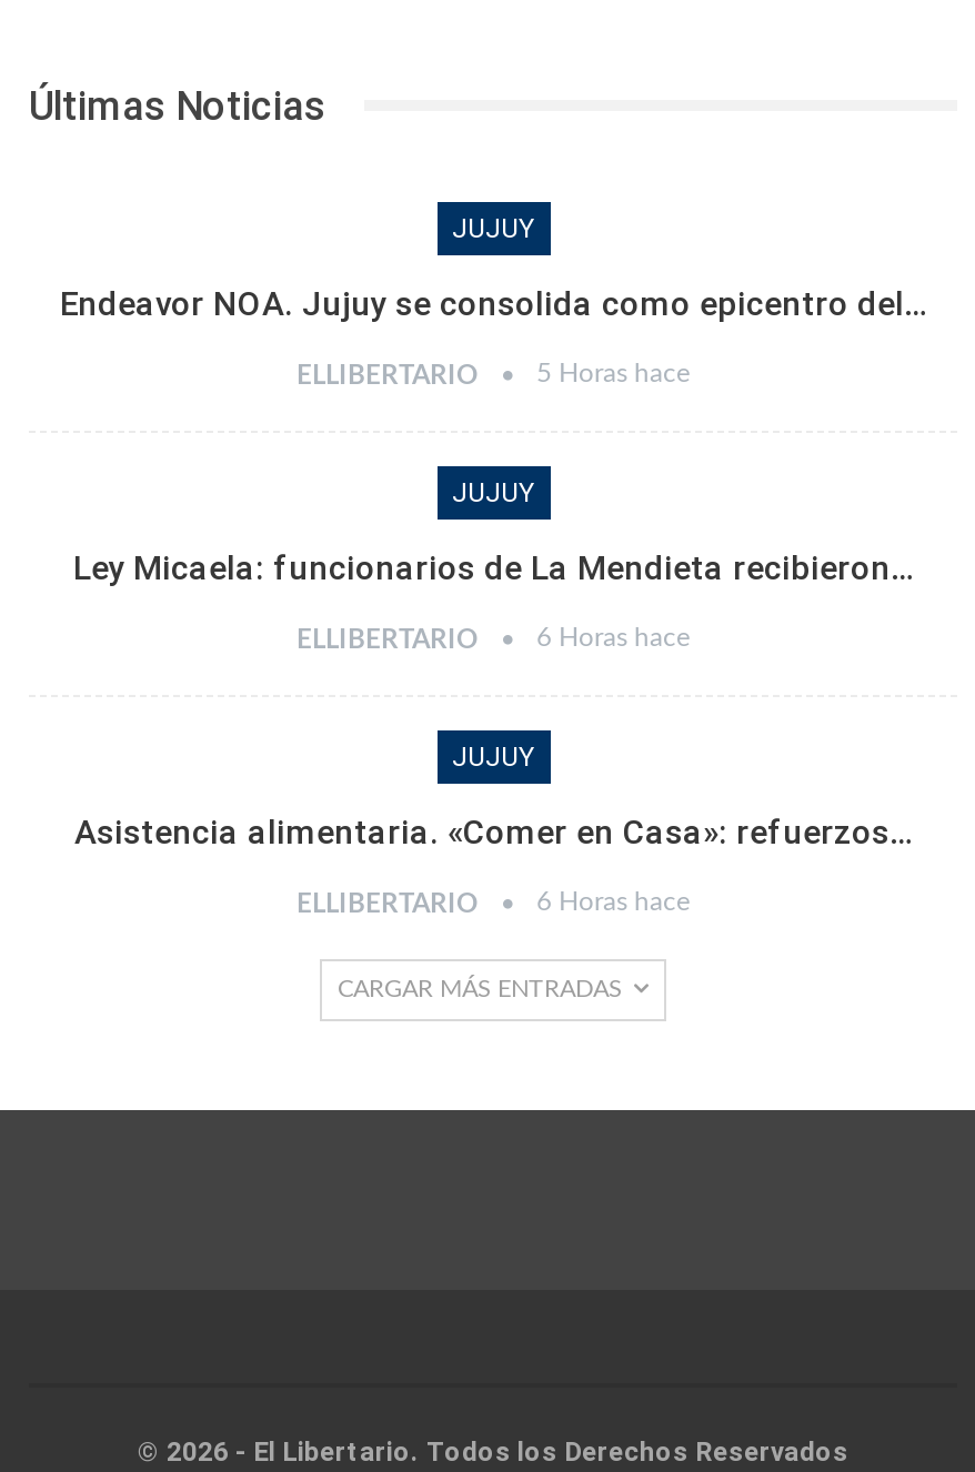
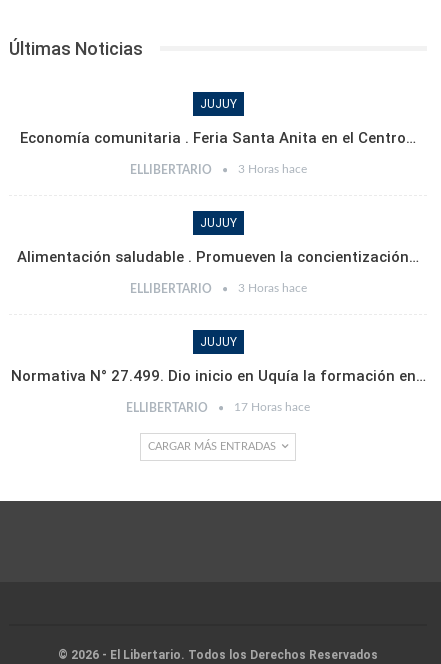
[60,284,926,323] Endeavor NOA. Jujuy se consolida como epicentro del… -> [20,129,416,147] Economía comunitaria . Feria Santa Anita en el Centro…
[296,359,690,388] ELLIBERTARIO 5 Horas hace -> [129,163,306,176] ELLIBERTARIO 3 Horas hace
[73,548,913,587] Ley Micaela: funcionarios de La Mendieta recibieron… -> [17,248,419,266] Alimentación saludable . Promueven la concientización…
[296,623,690,652] ELLIBERTARIO 6 Horas hace -> [129,282,306,295] ELLIBERTARIO 3 Horas hace
[74,812,912,852] Asistencia alimentaria. «Comer en Casa»: refuerzos… -> [10,367,425,385] Normativa N° 27.499. Dio inicio en Uquía la formación en…
[296,887,690,916] ELLIBERTARIO 6 Horas hace -> [126,401,310,414] ELLIBERTARIO 17 Horas hace

